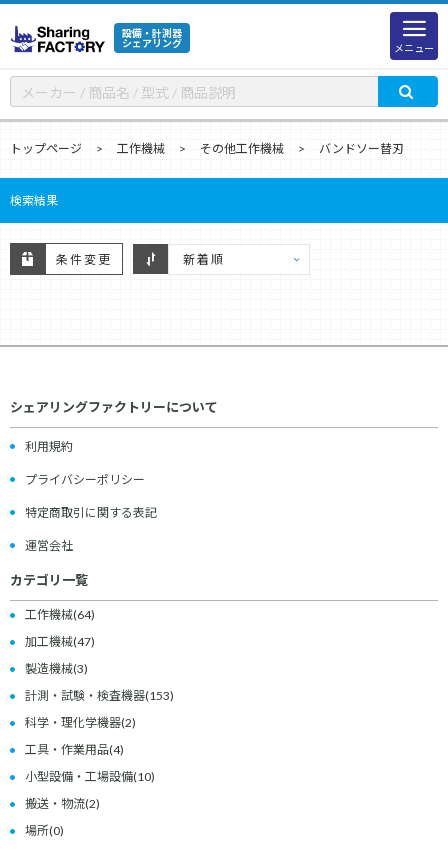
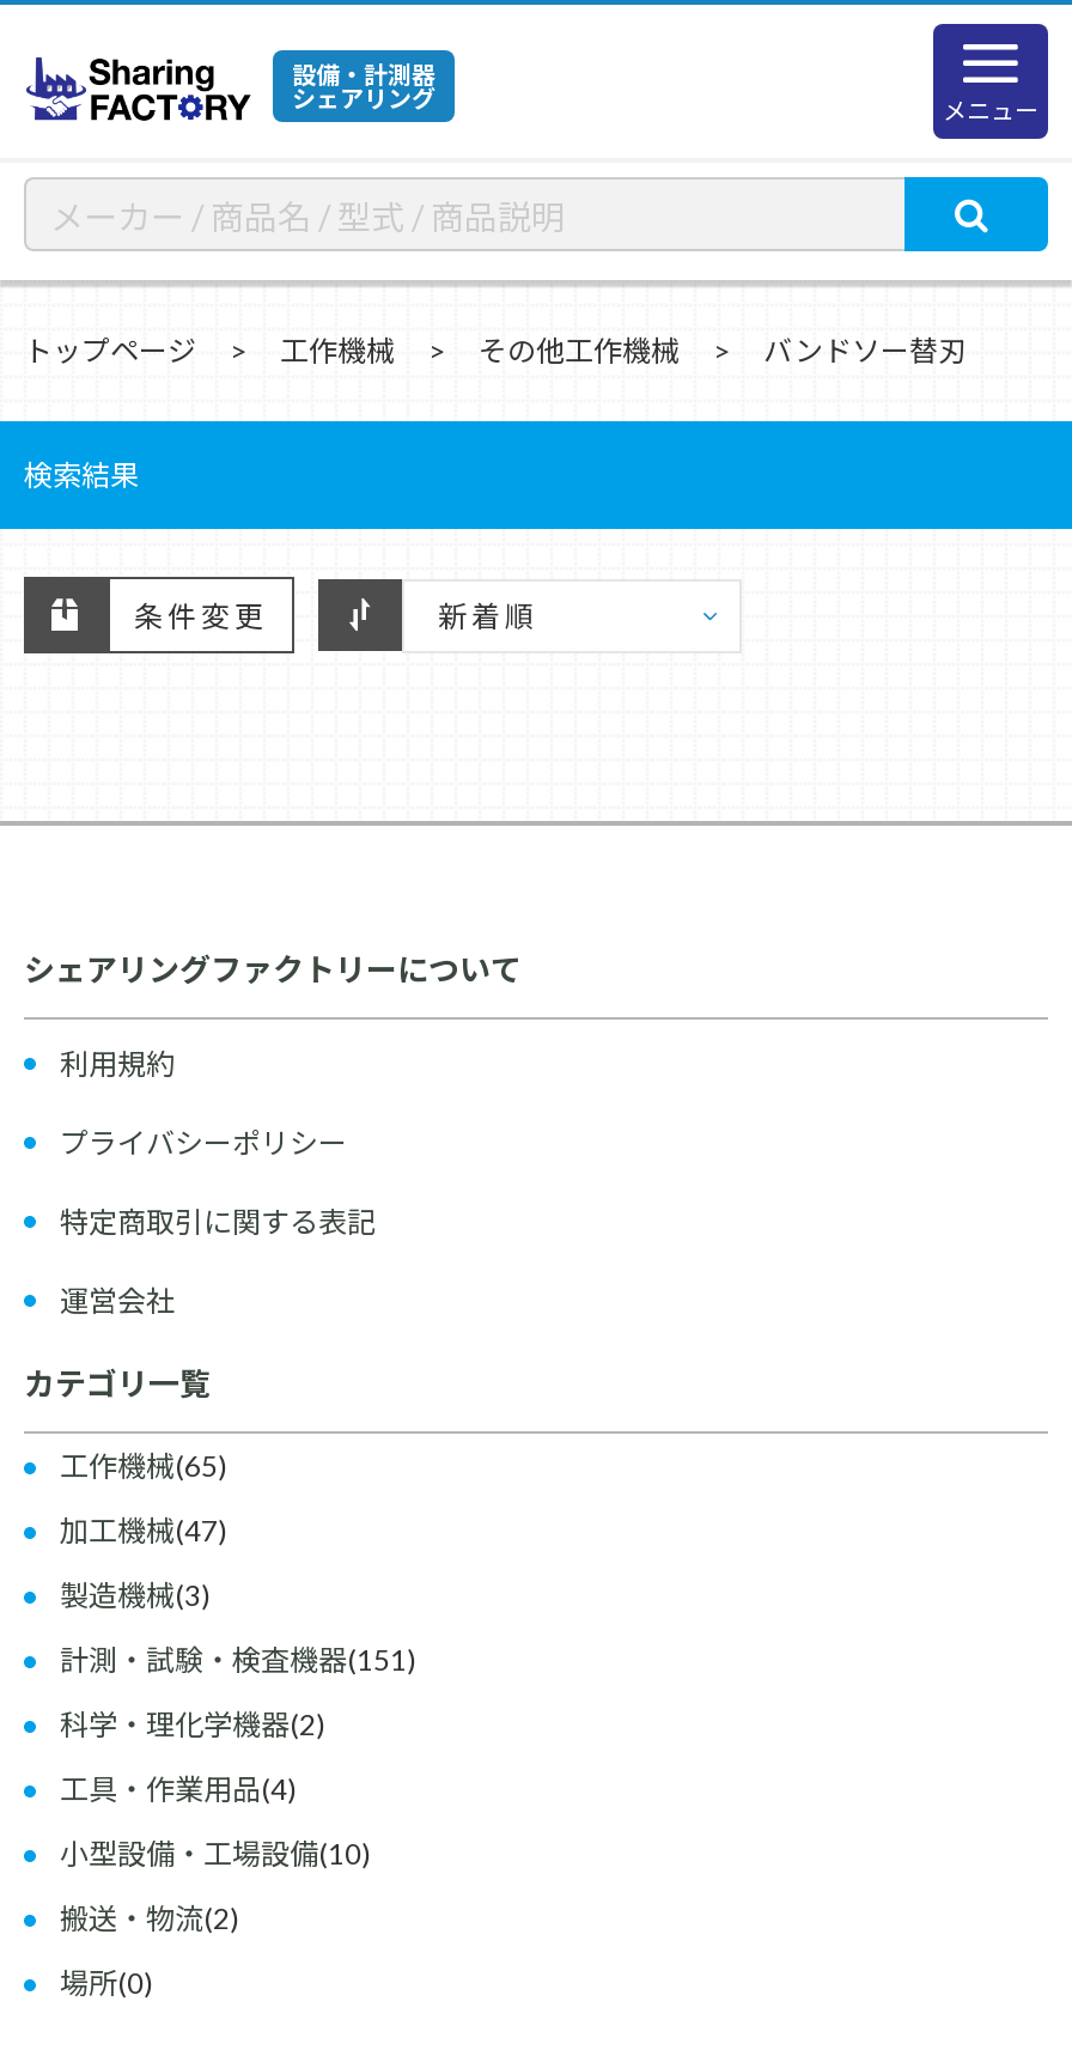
[25,607,95,622] 工作機械(64) -> [60,1448,227,1484] 工作機械(65)
[25,688,174,703] 計測・試験・検査機器(153) -> [60,1642,416,1678] 計測・試験・検査機器(151)

